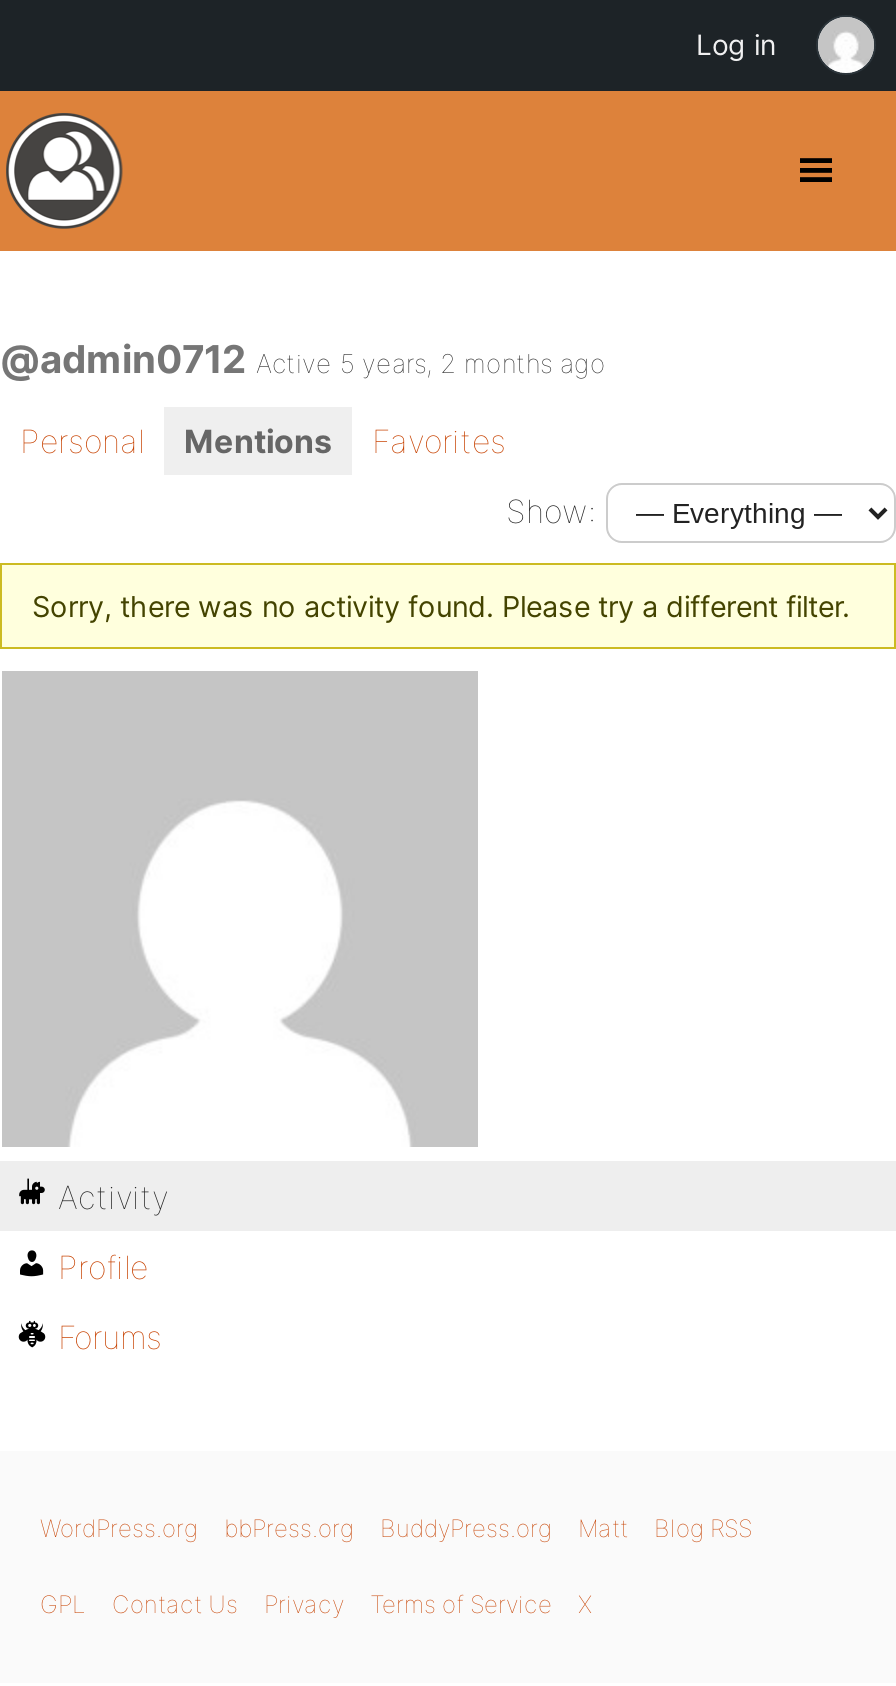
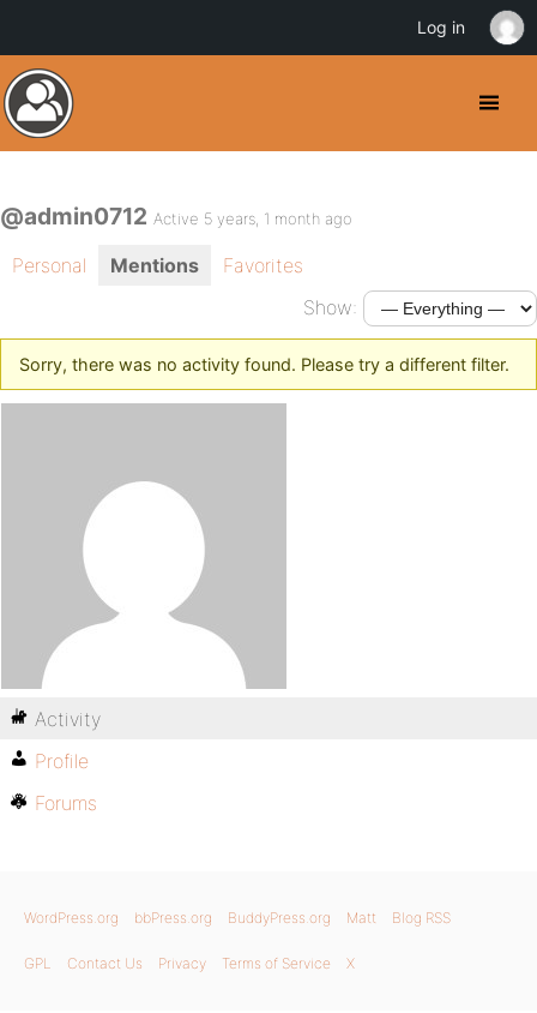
[0,335,606,383] @admin0712 Active 5 years, 2 months ago -> [0,202,352,230] @admin0712 Active 5 years, 1 month ago

